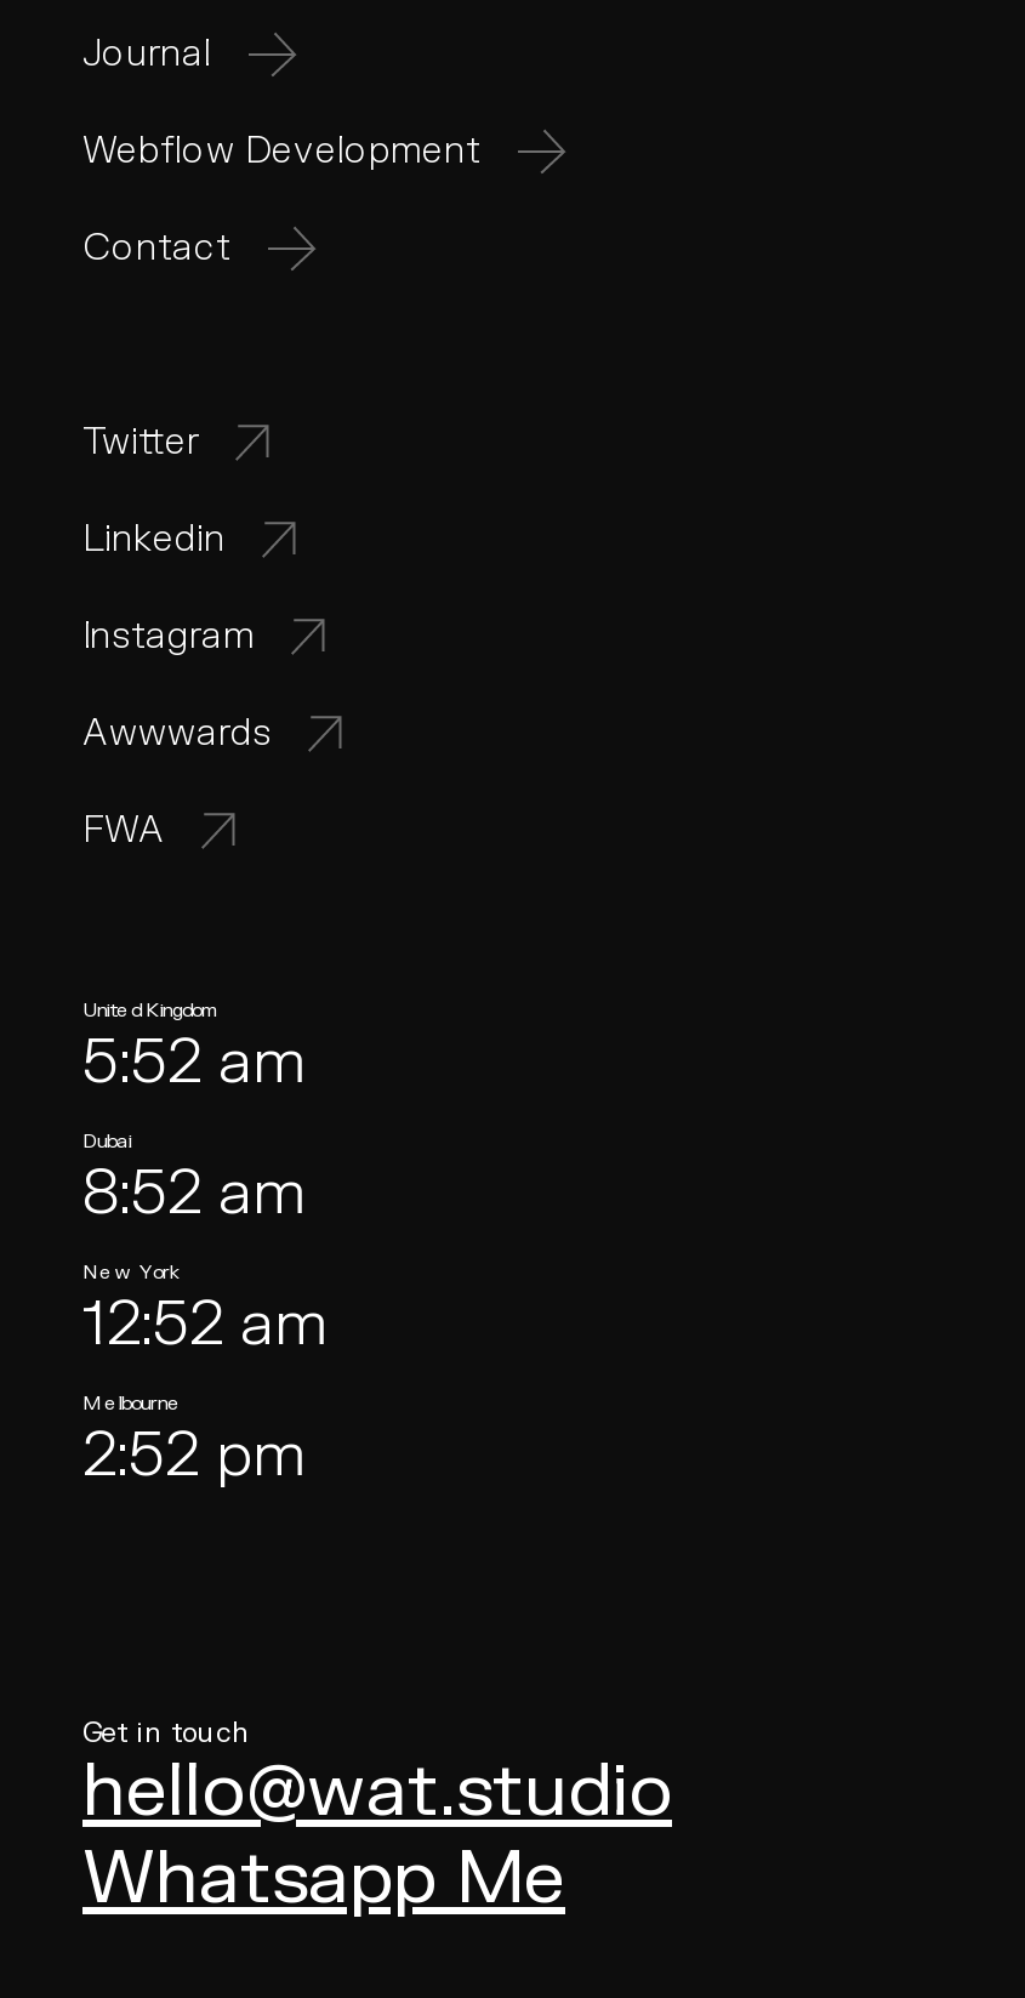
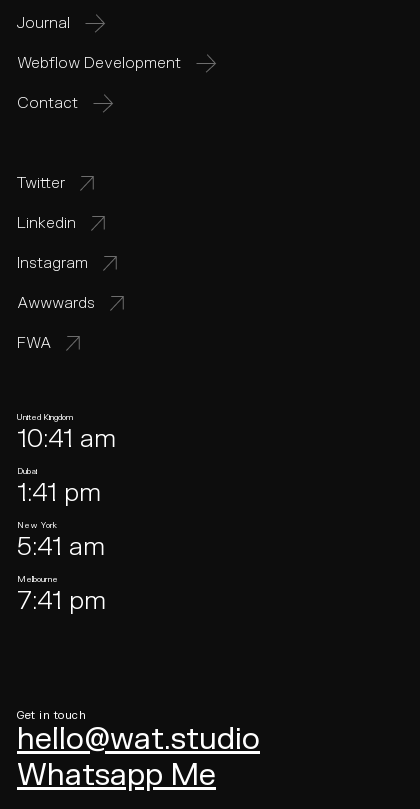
[82,1024,306,1101] 5:52 am -> [17,423,116,455] 10:41 am
[82,1155,306,1232] 8:52 am -> [17,477,101,509] 1:41 pm
[82,1286,328,1363] 12:52 am -> [17,531,105,563] 5:41 am
[82,1417,306,1494] 2:52 pm -> [17,585,106,617] 7:41 pm

